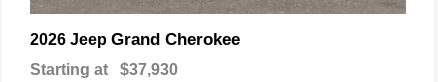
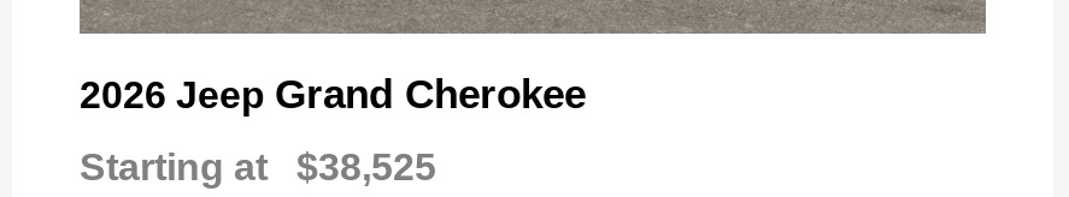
[30,60,178,77] Starting at $37,930 -> [80,145,436,186] Starting at $38,525

